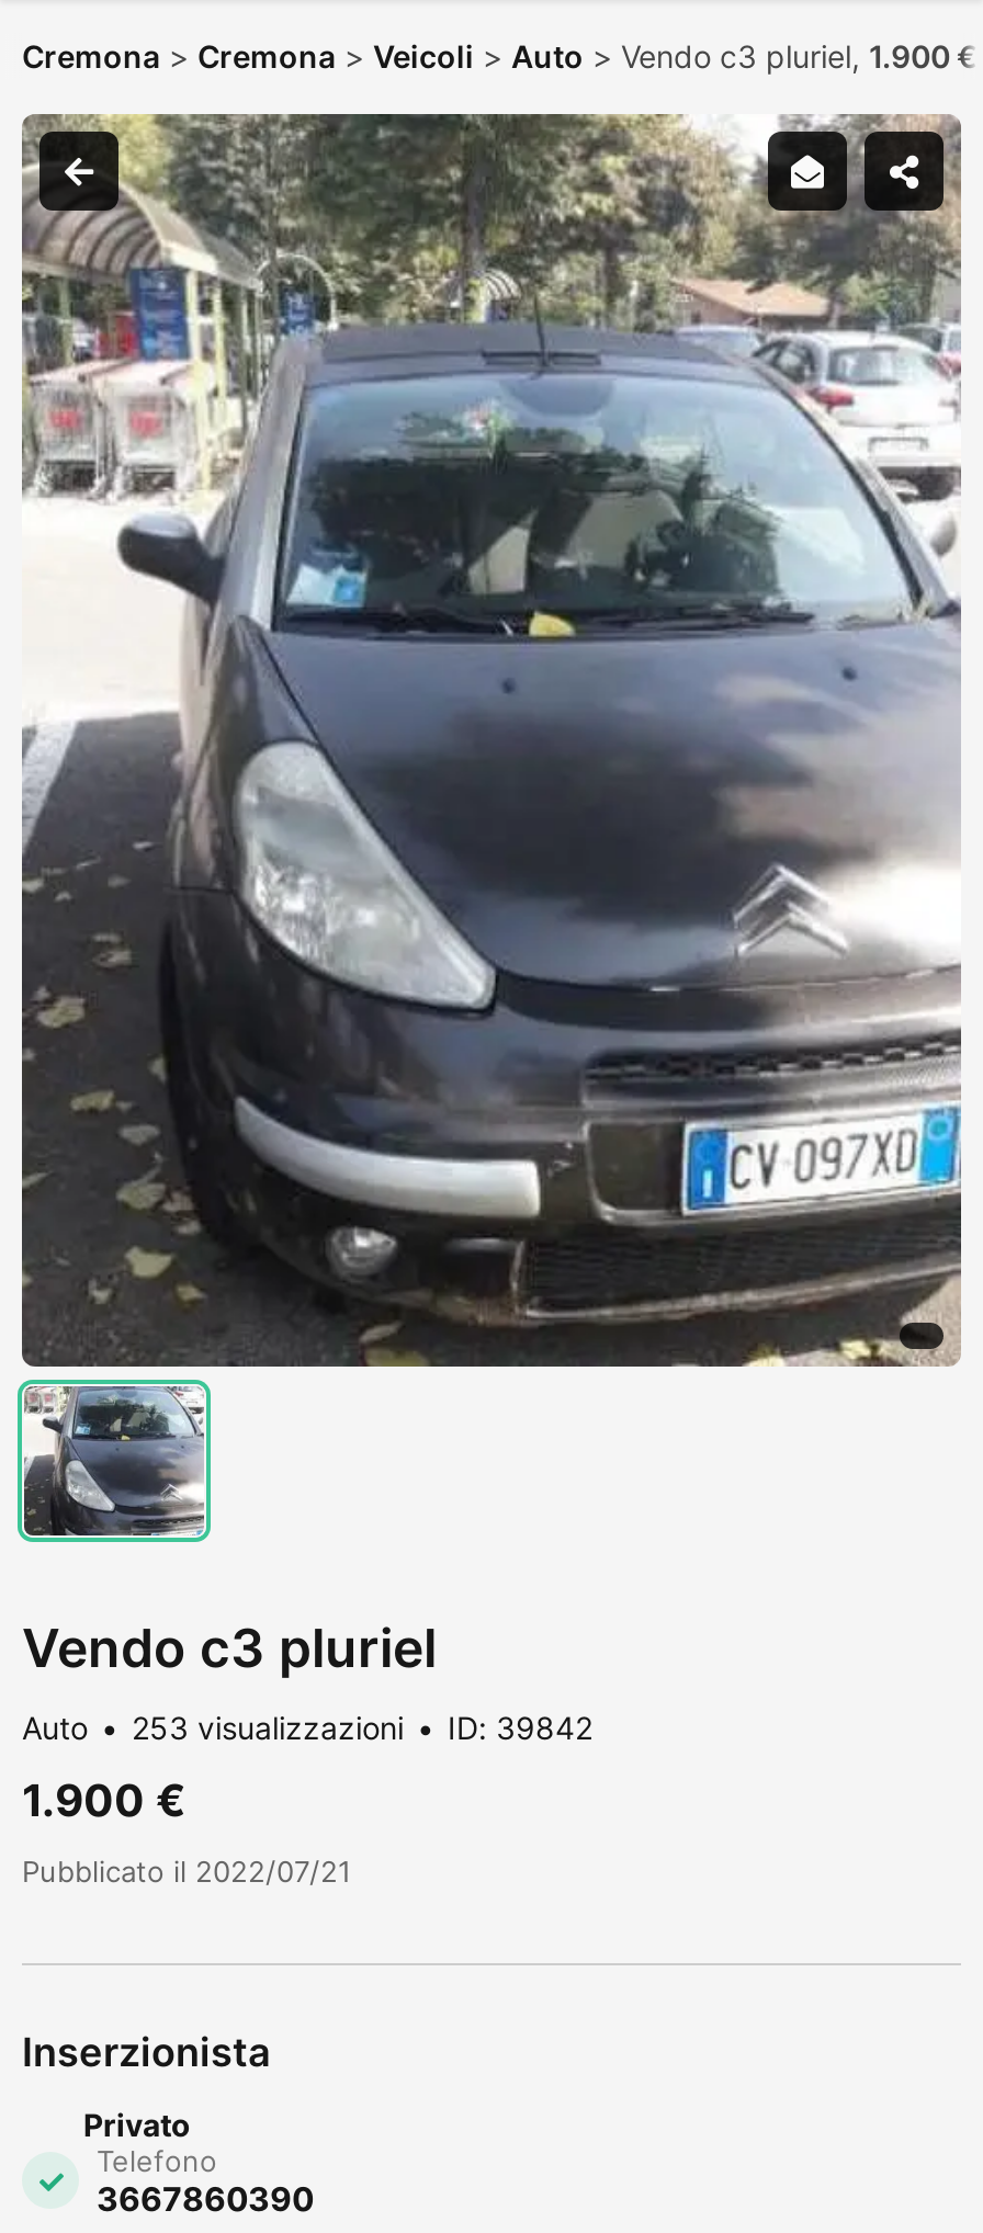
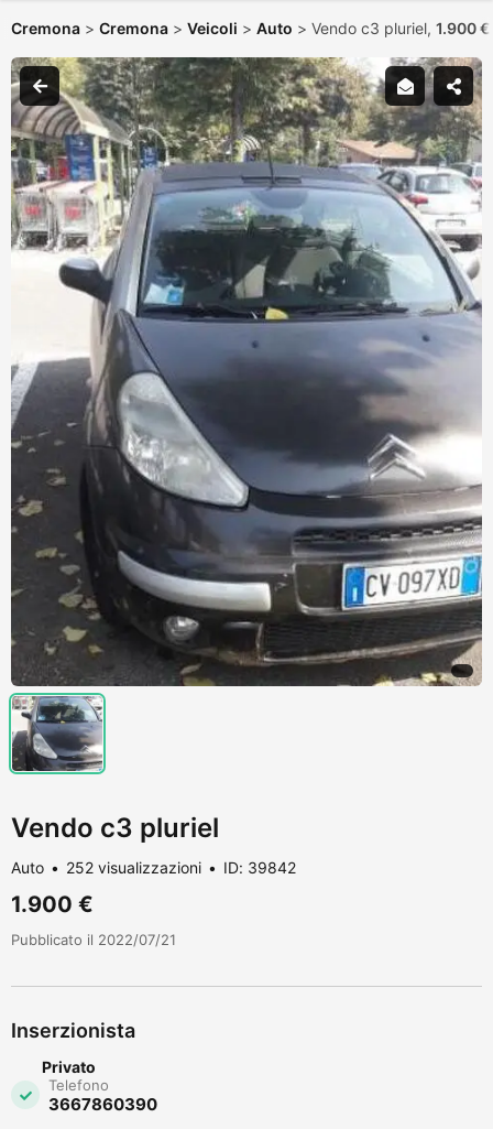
[132,1708,404,1745] 253 visualizzazioni -> [66,858,201,876] 252 visualizzazioni

